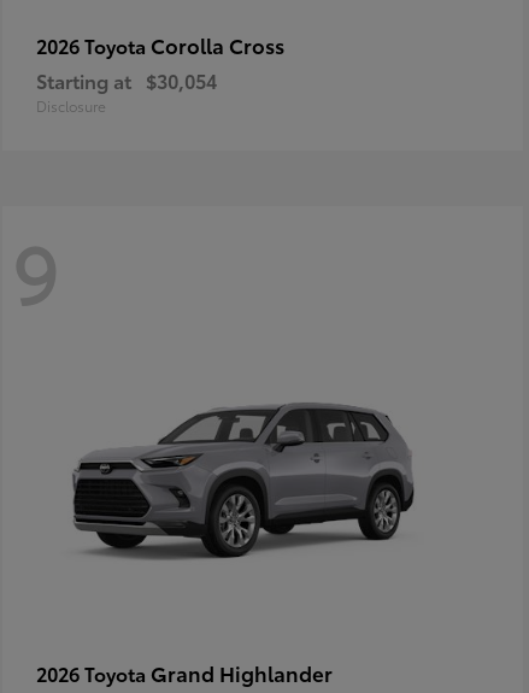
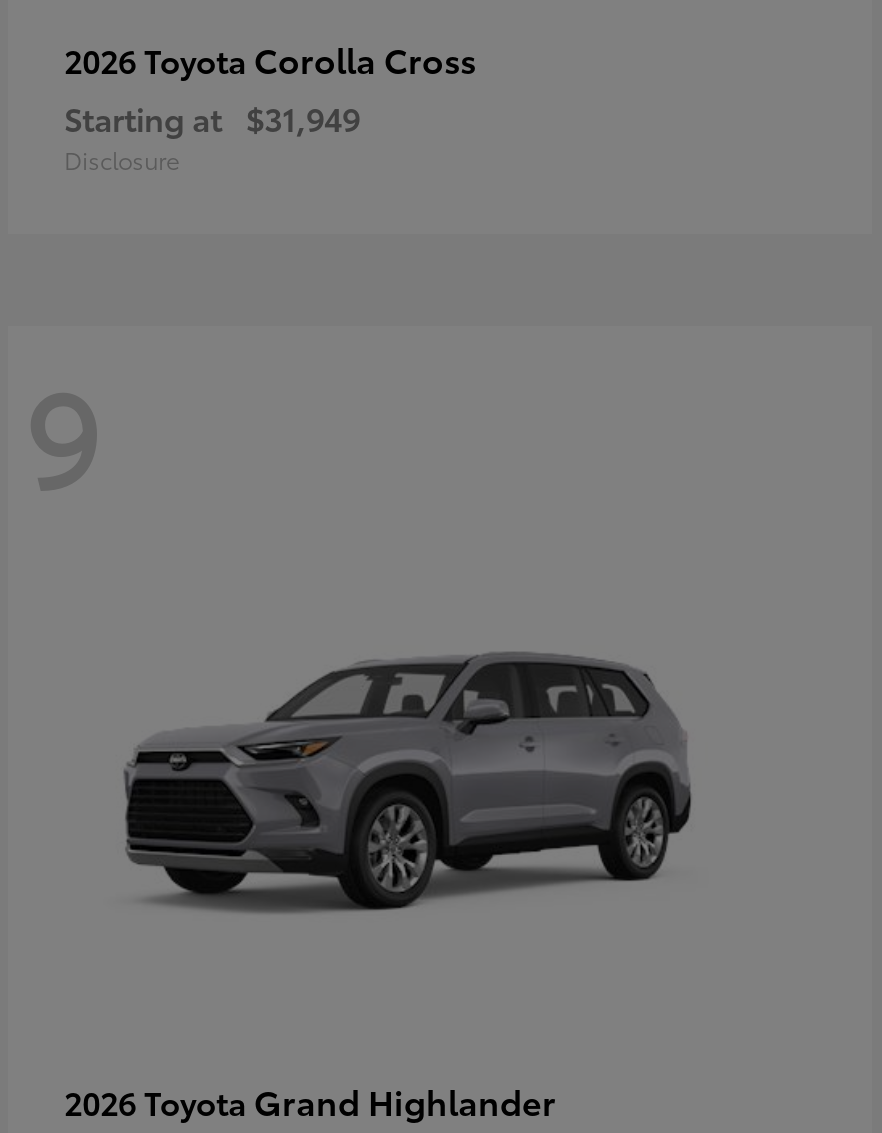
[36,67,217,94] Starting at $30,054 -> [64,94,360,140] Starting at $31,949

